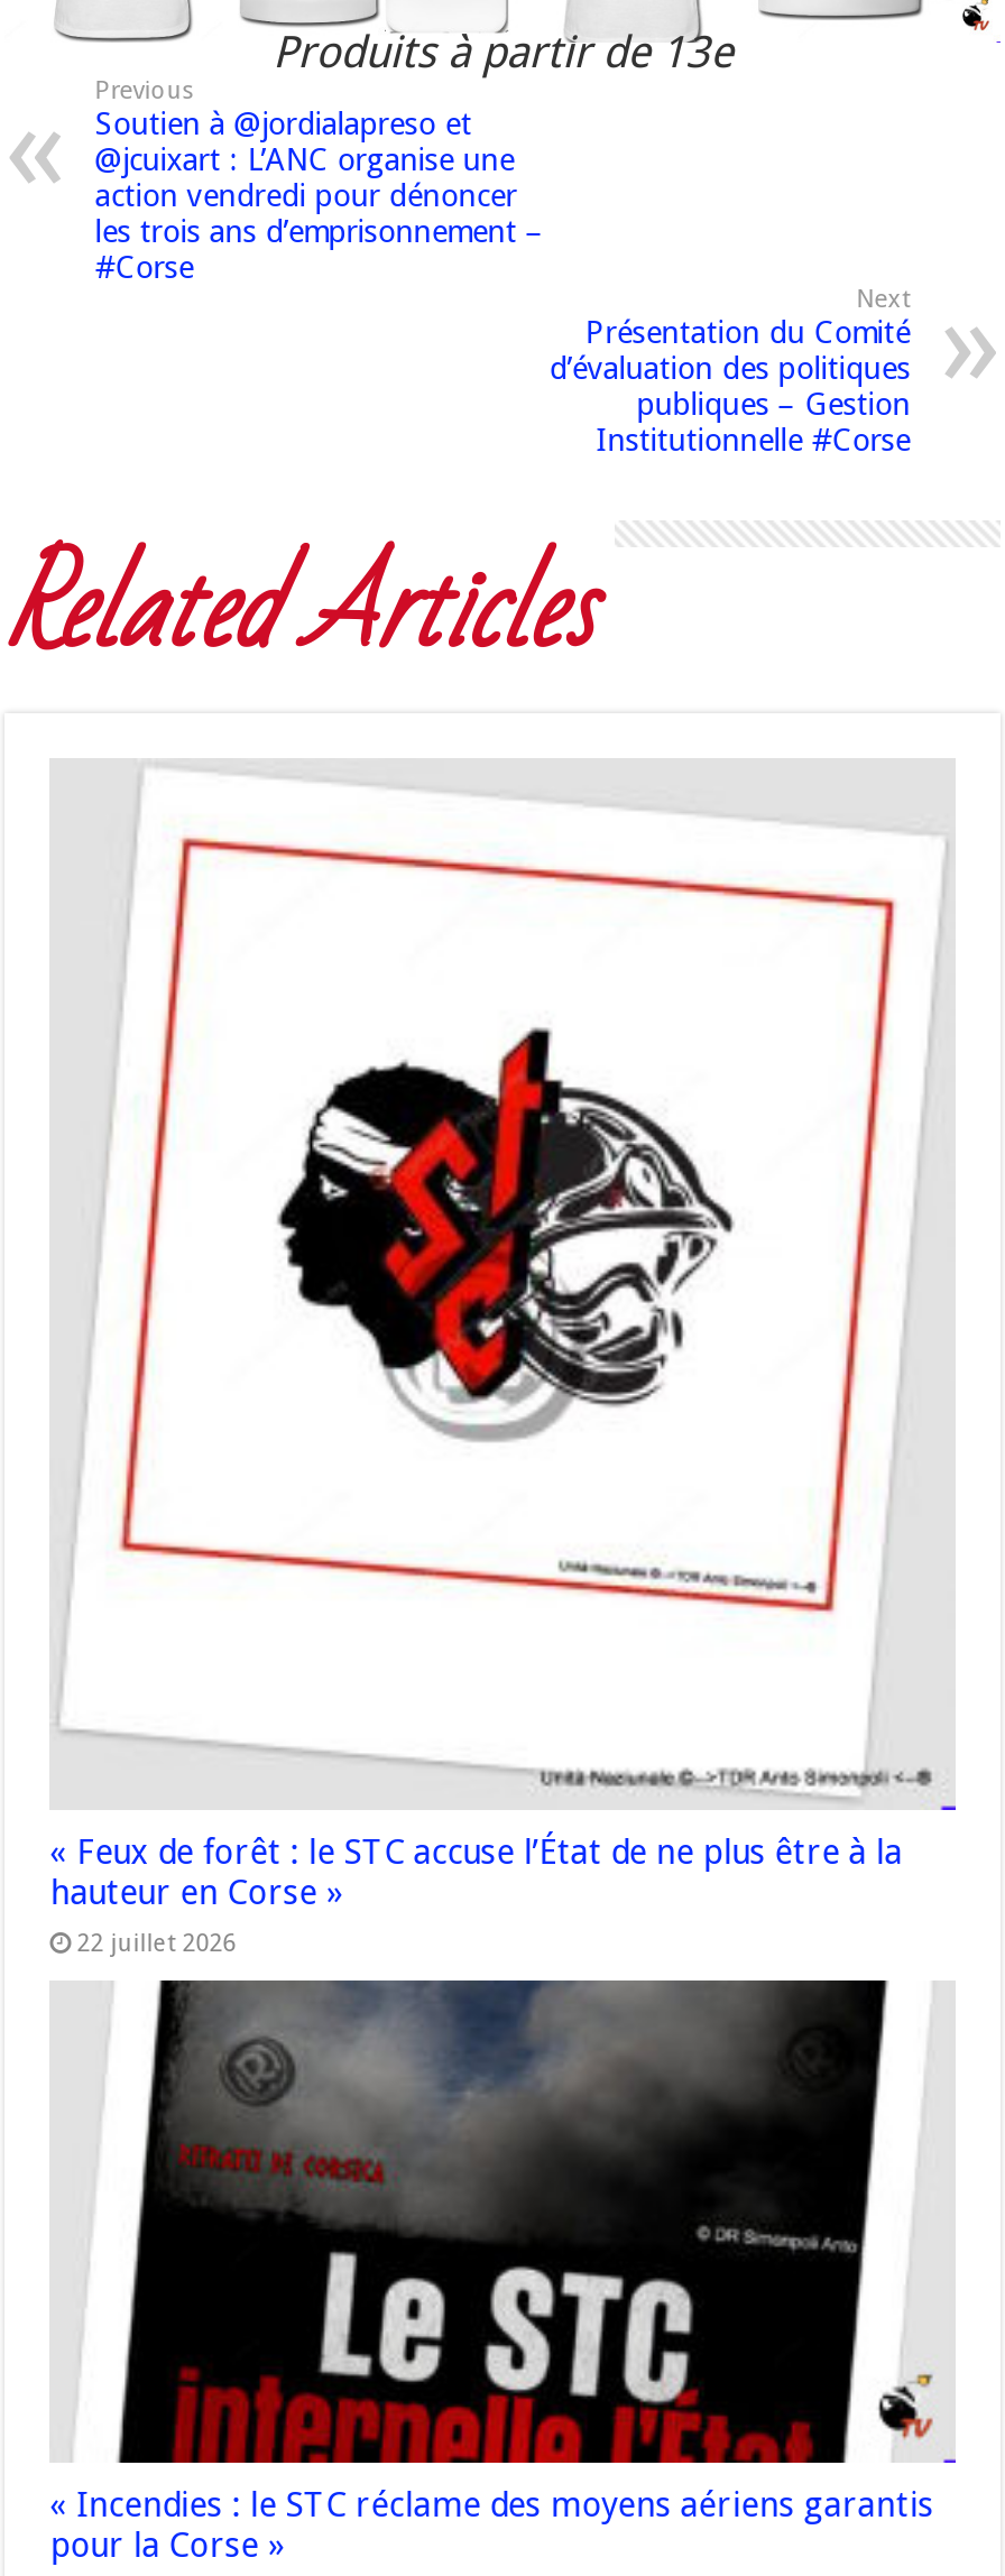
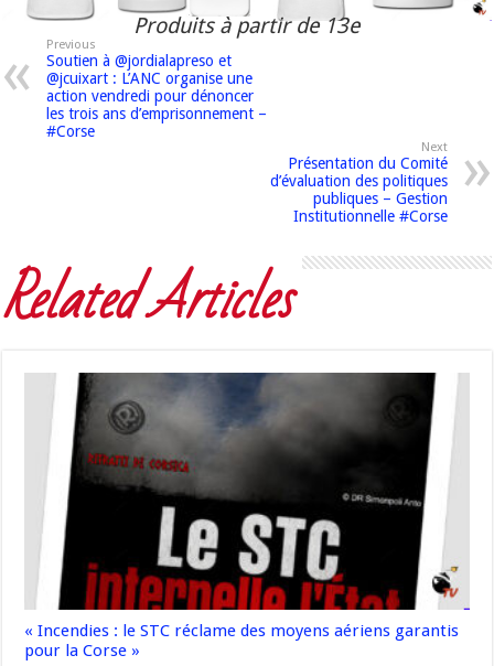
[50,758,958,1959] [image] | « Feux de forêt : le STC accuse l’État de ne plus être à la | hauteur en Corse » | 22 juillet 2026 -> none

